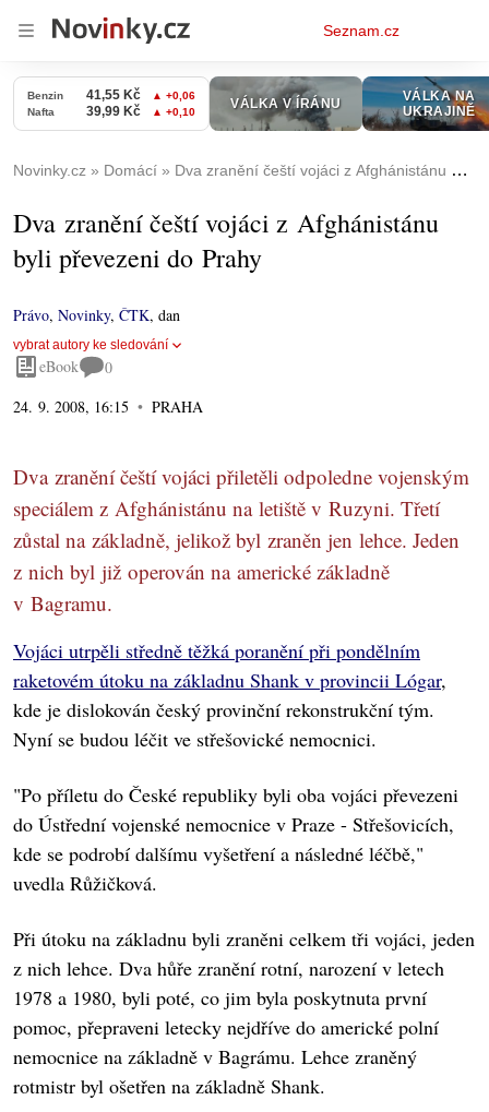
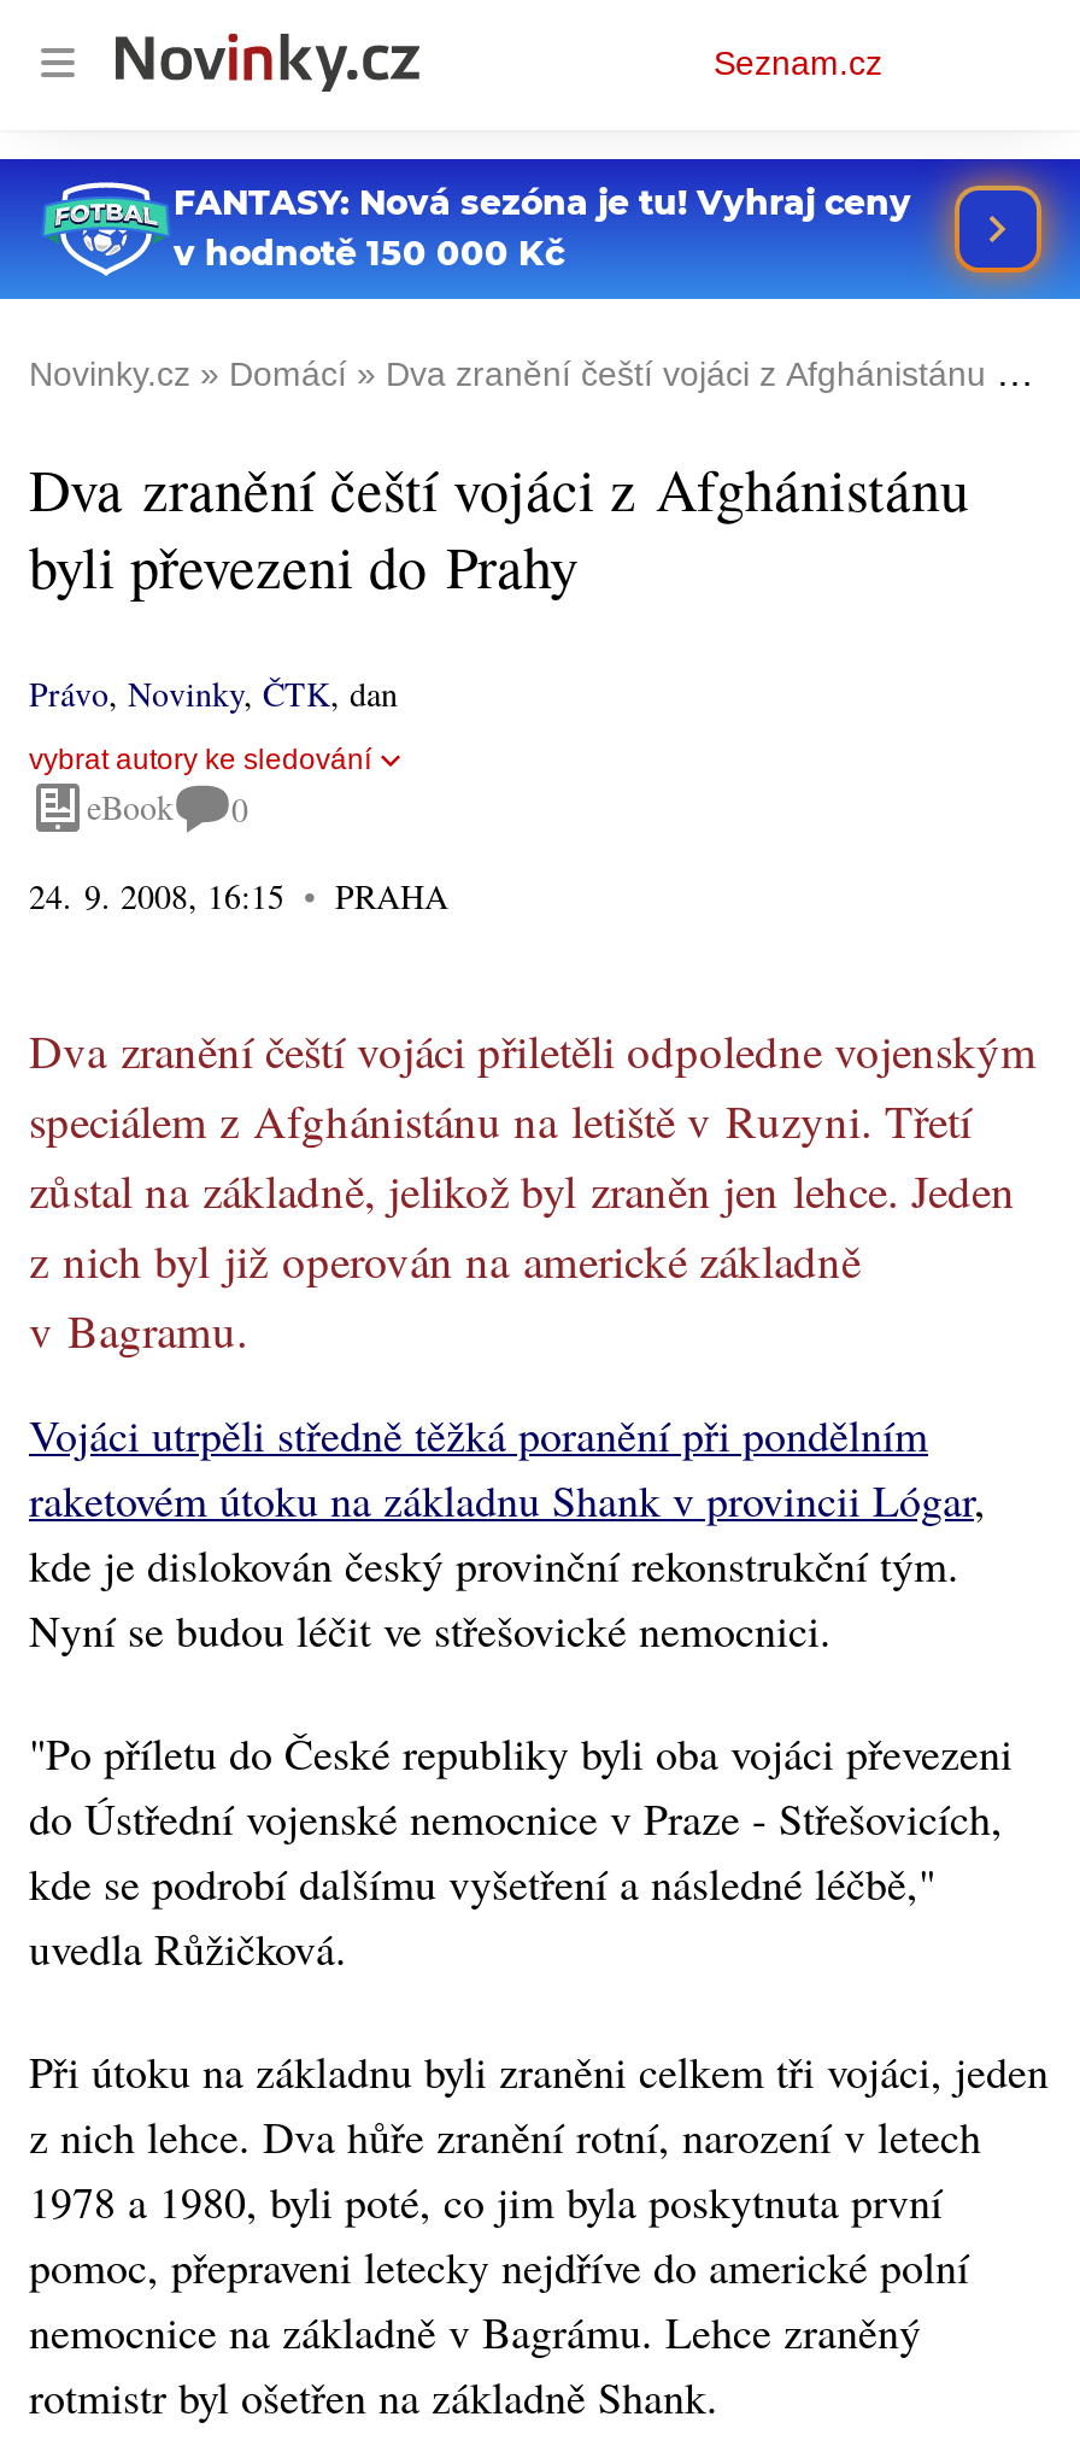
[3,74,486,136] [image] -> [7,157,1073,301] [image]

